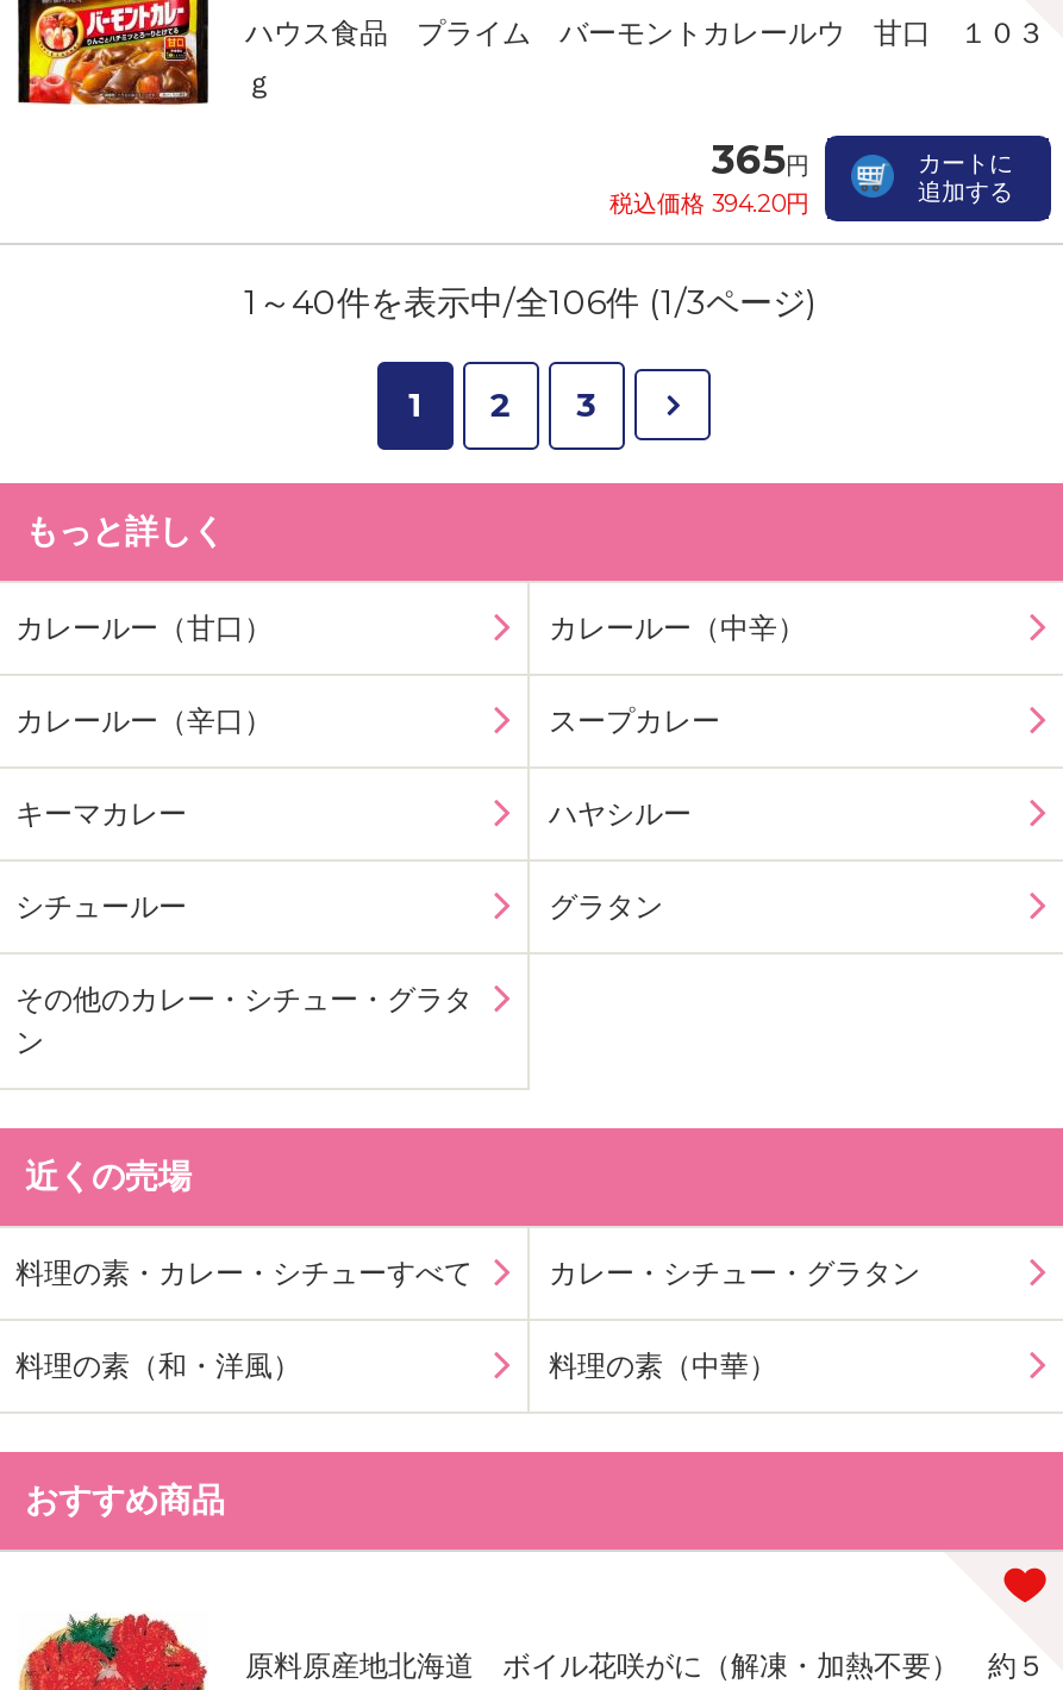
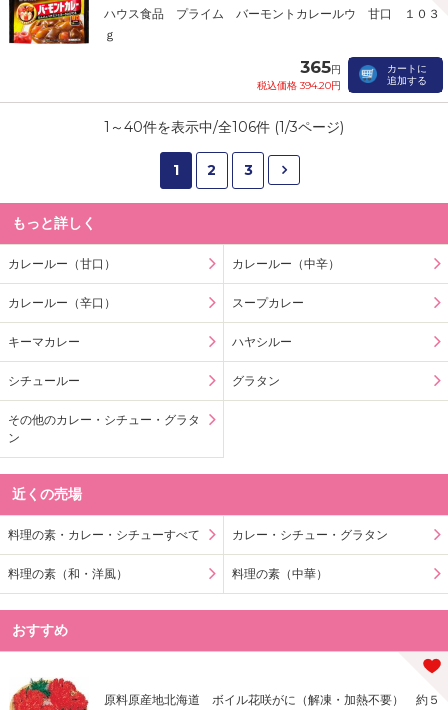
[25,1478,225,1521] おすすめ商品 -> [12,621,68,639] おすすめ

